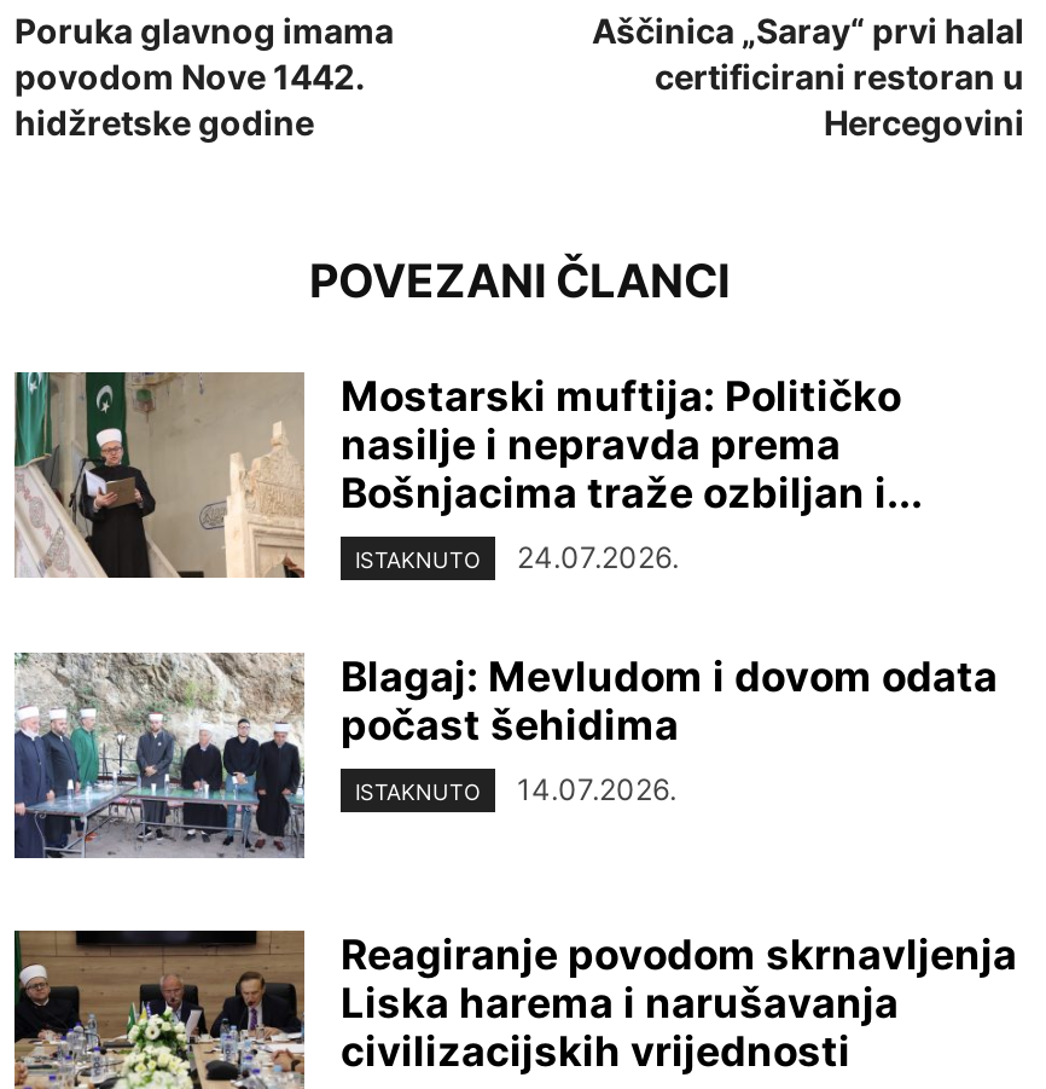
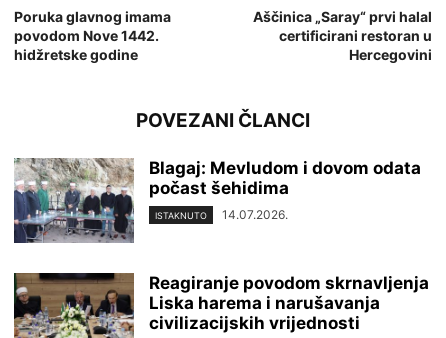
[14,371,923,579] [image] | Mostarski muftija: Političko | nasilje i nepravda prema | Bošnjacima traže ozbiljan i... | ISTAKNUTO | 24.07.2026. -> none

